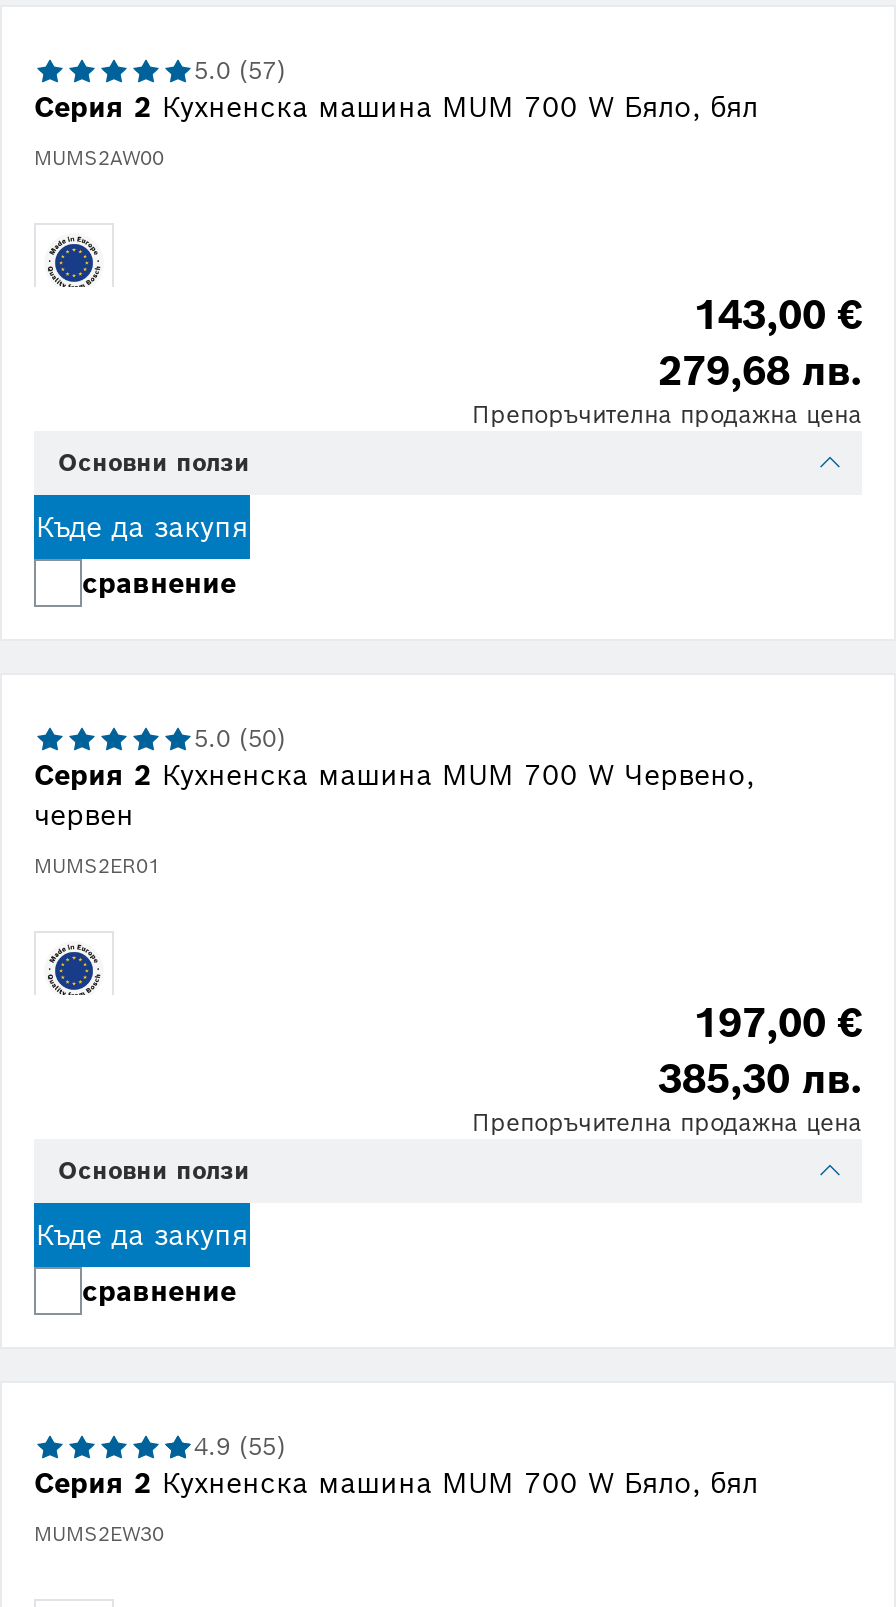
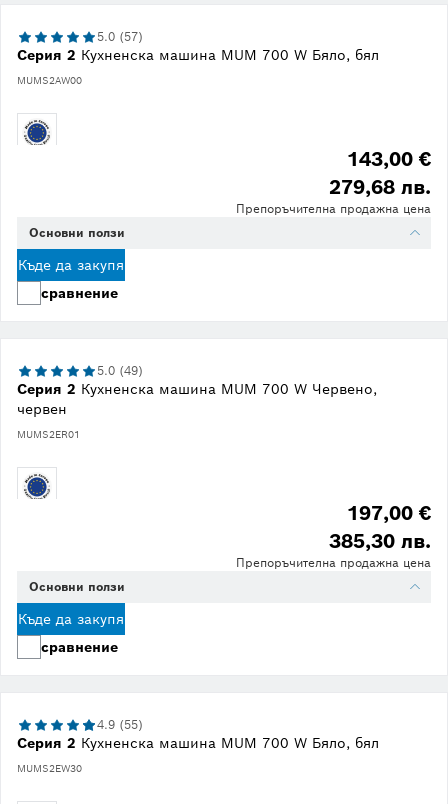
[194,723,286,753] 5.0 (50) -> [97,363,143,378] 5.0 (49)

